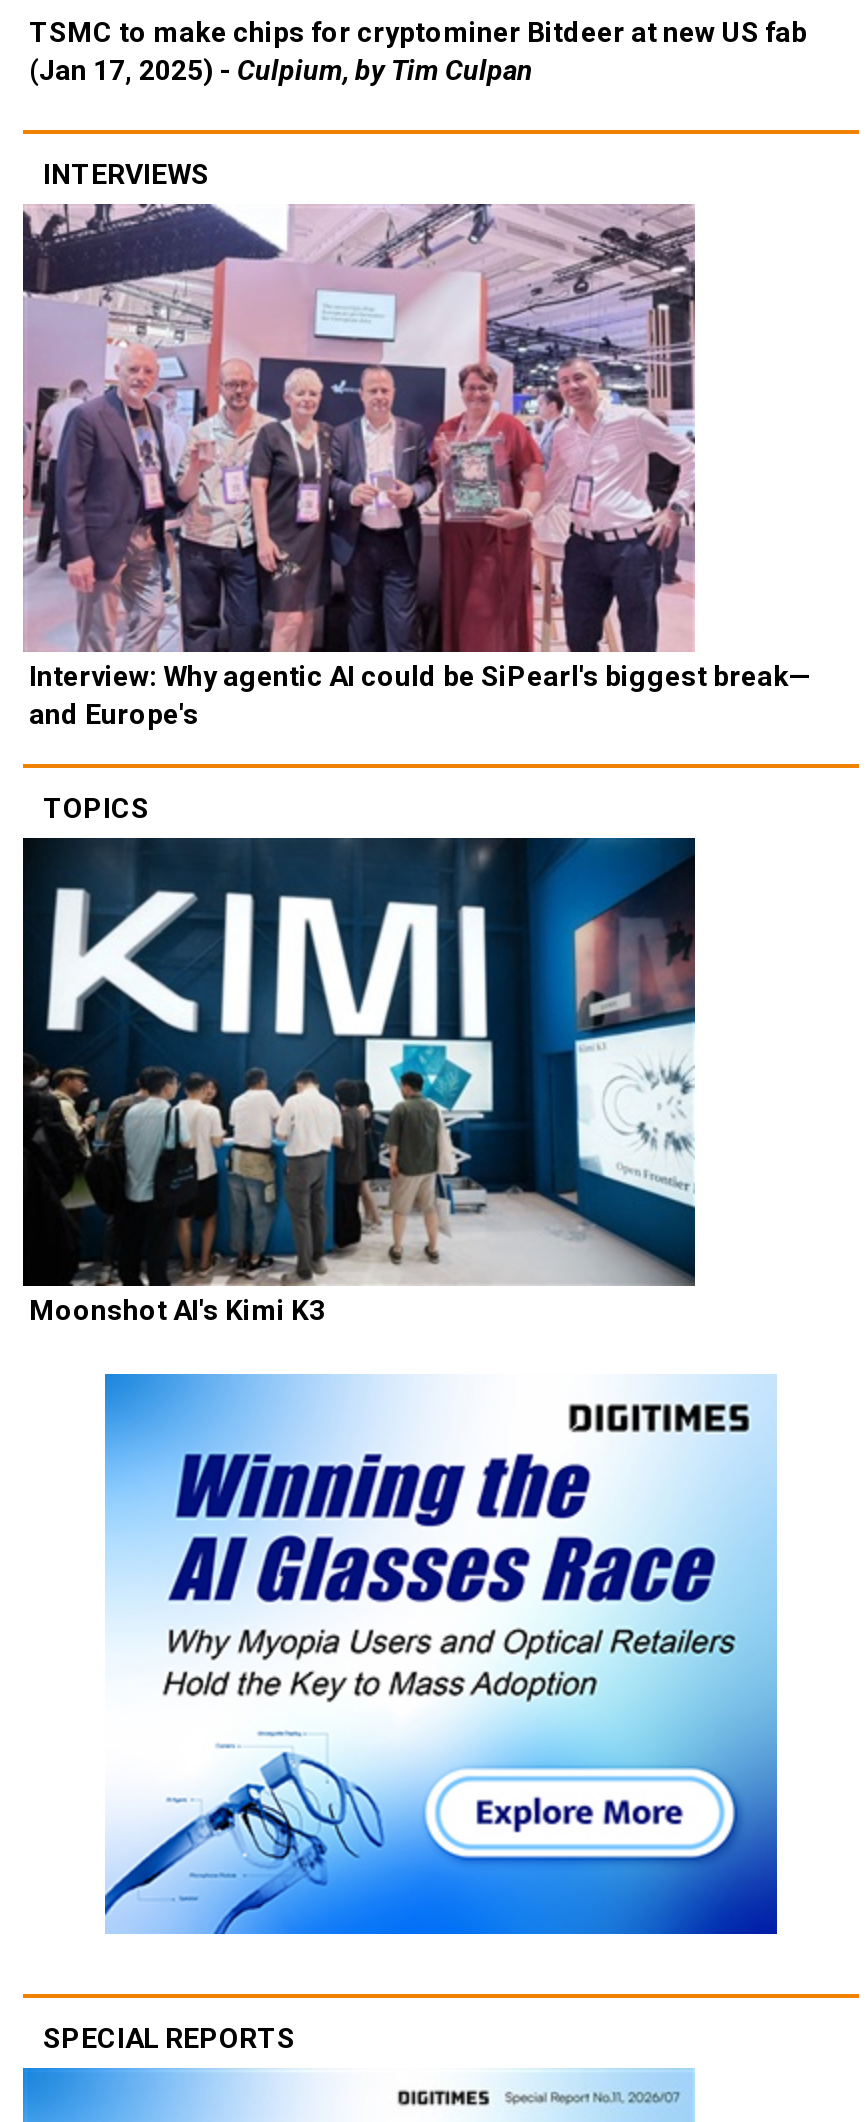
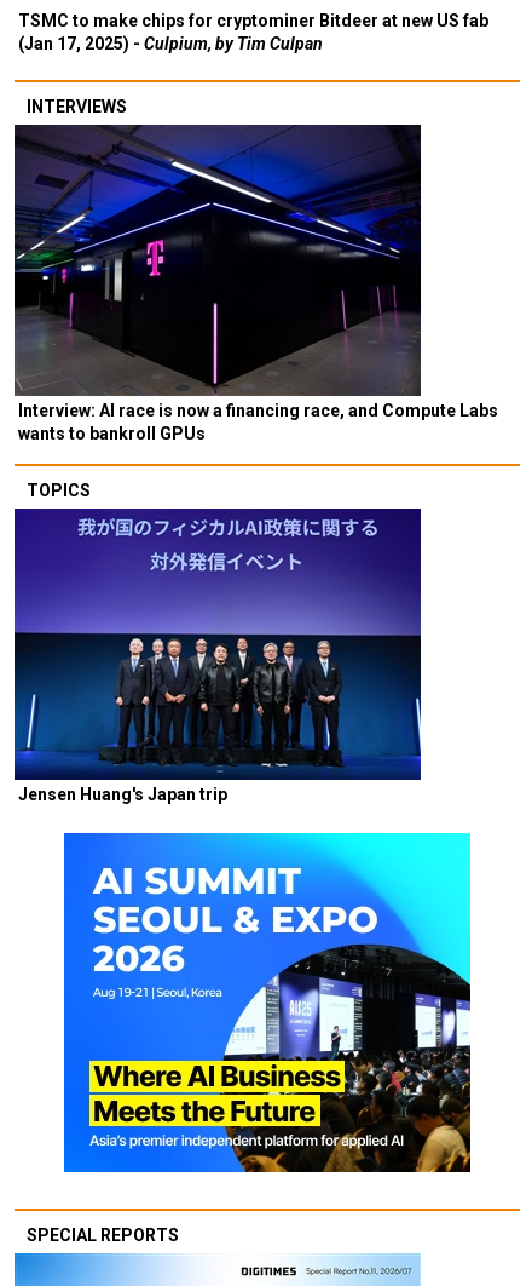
[21,204,811,730] [image] | Interview: Why agentic AI could be SiPearl's biggest break— | and Europe's -> [13,124,498,443] [image] | Interview: AI race is now a financing race, and Compute Labs | wants to bankroll GPUs
[21,836,697,1326] [image] | Moonshot AI's Kimi K3 -> [13,507,422,804] [image] | Jensen Huang's Japan trip
[105,1374,779,1936] [image] -> [63,832,472,1173] [image]

